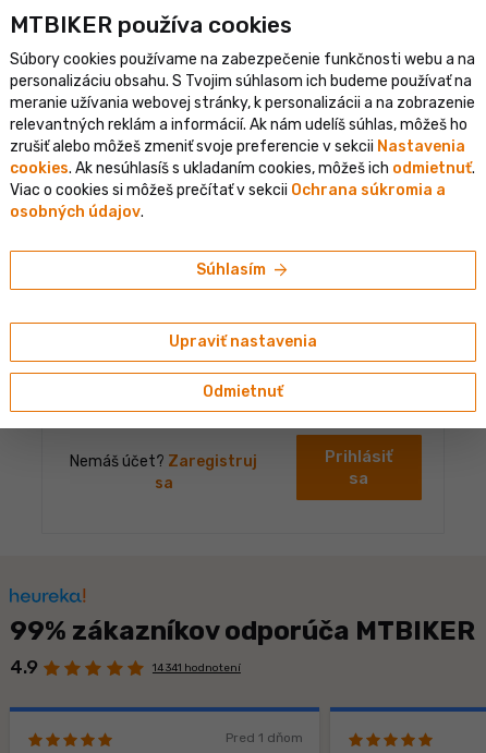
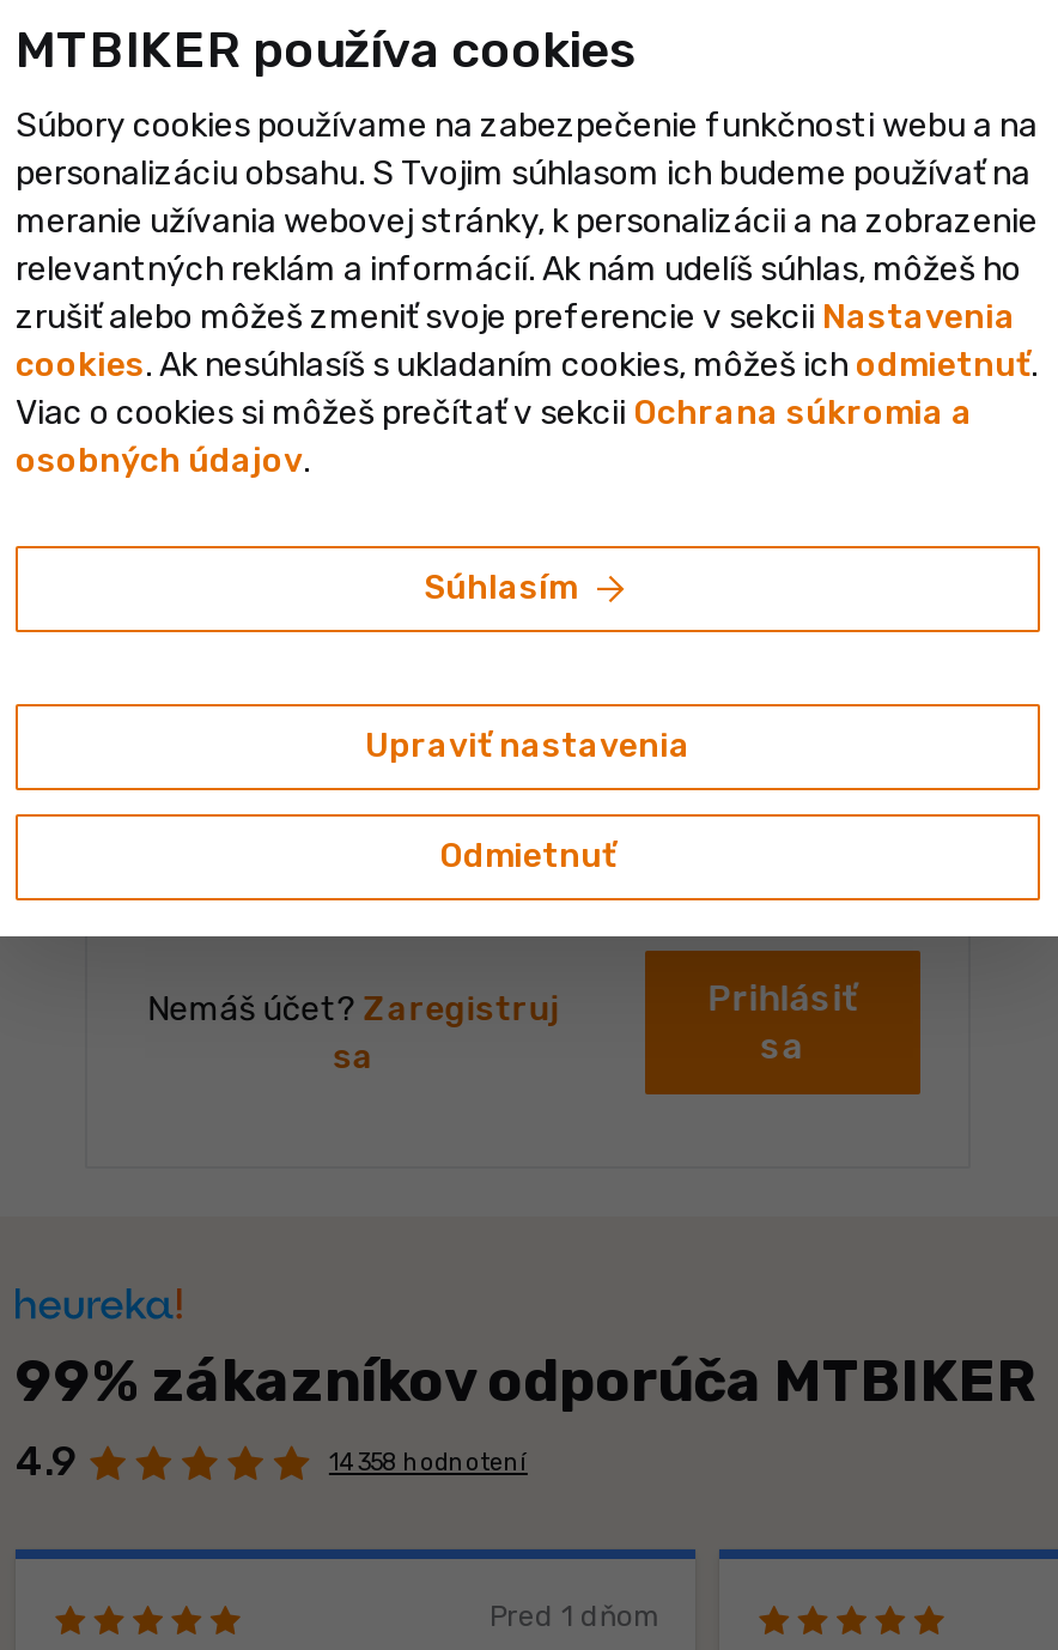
[152,661,241,674] 14 341 hodnotení -> [329,1449,528,1477] 14 358 hodnotení

